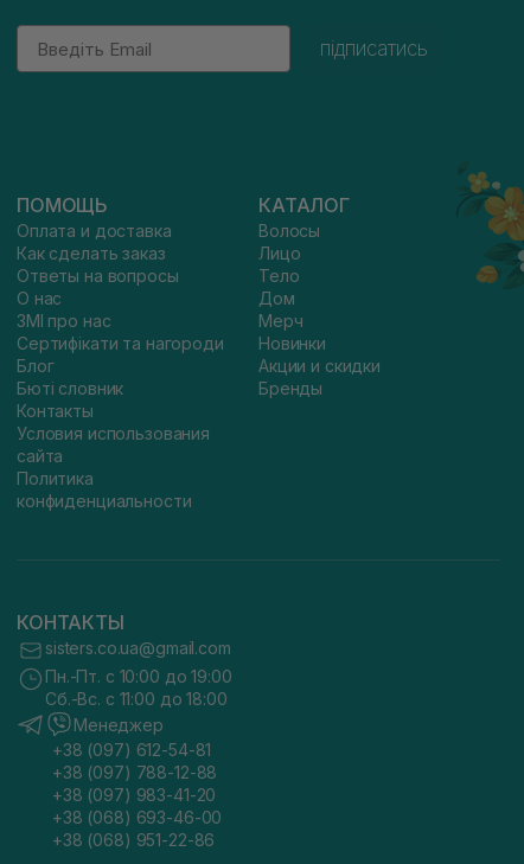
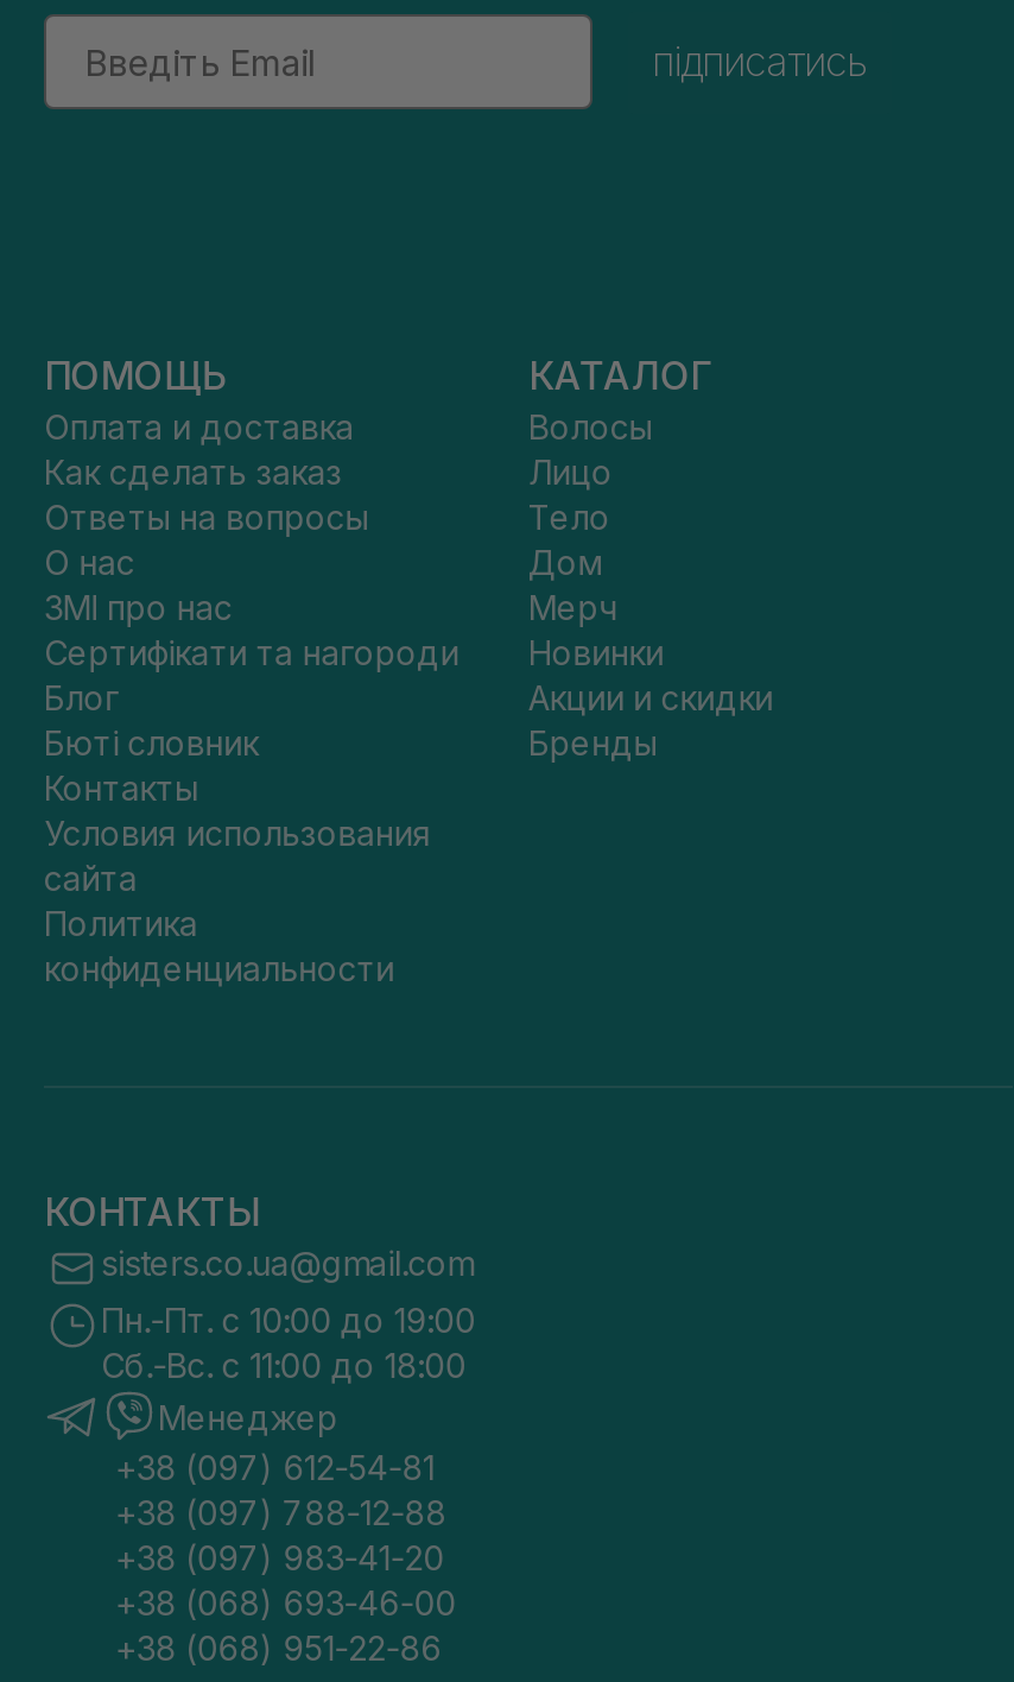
[459,167,520,288] [image] -> none

